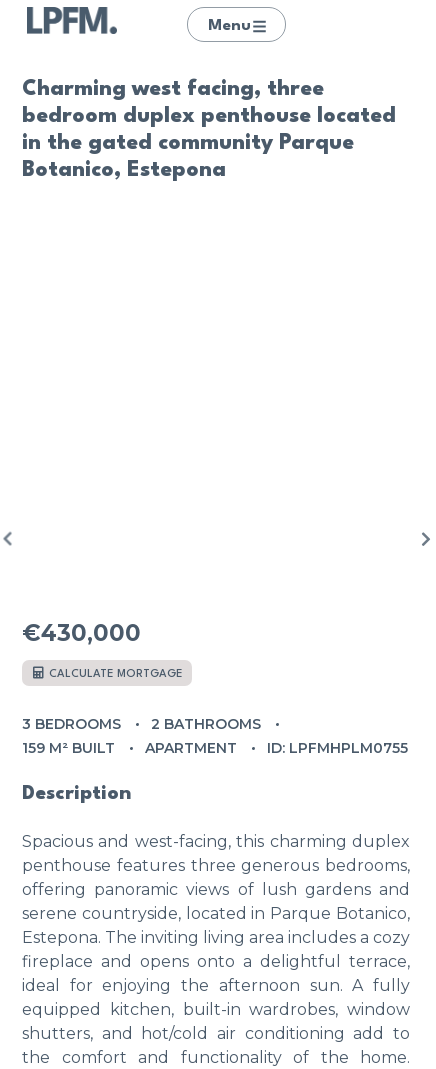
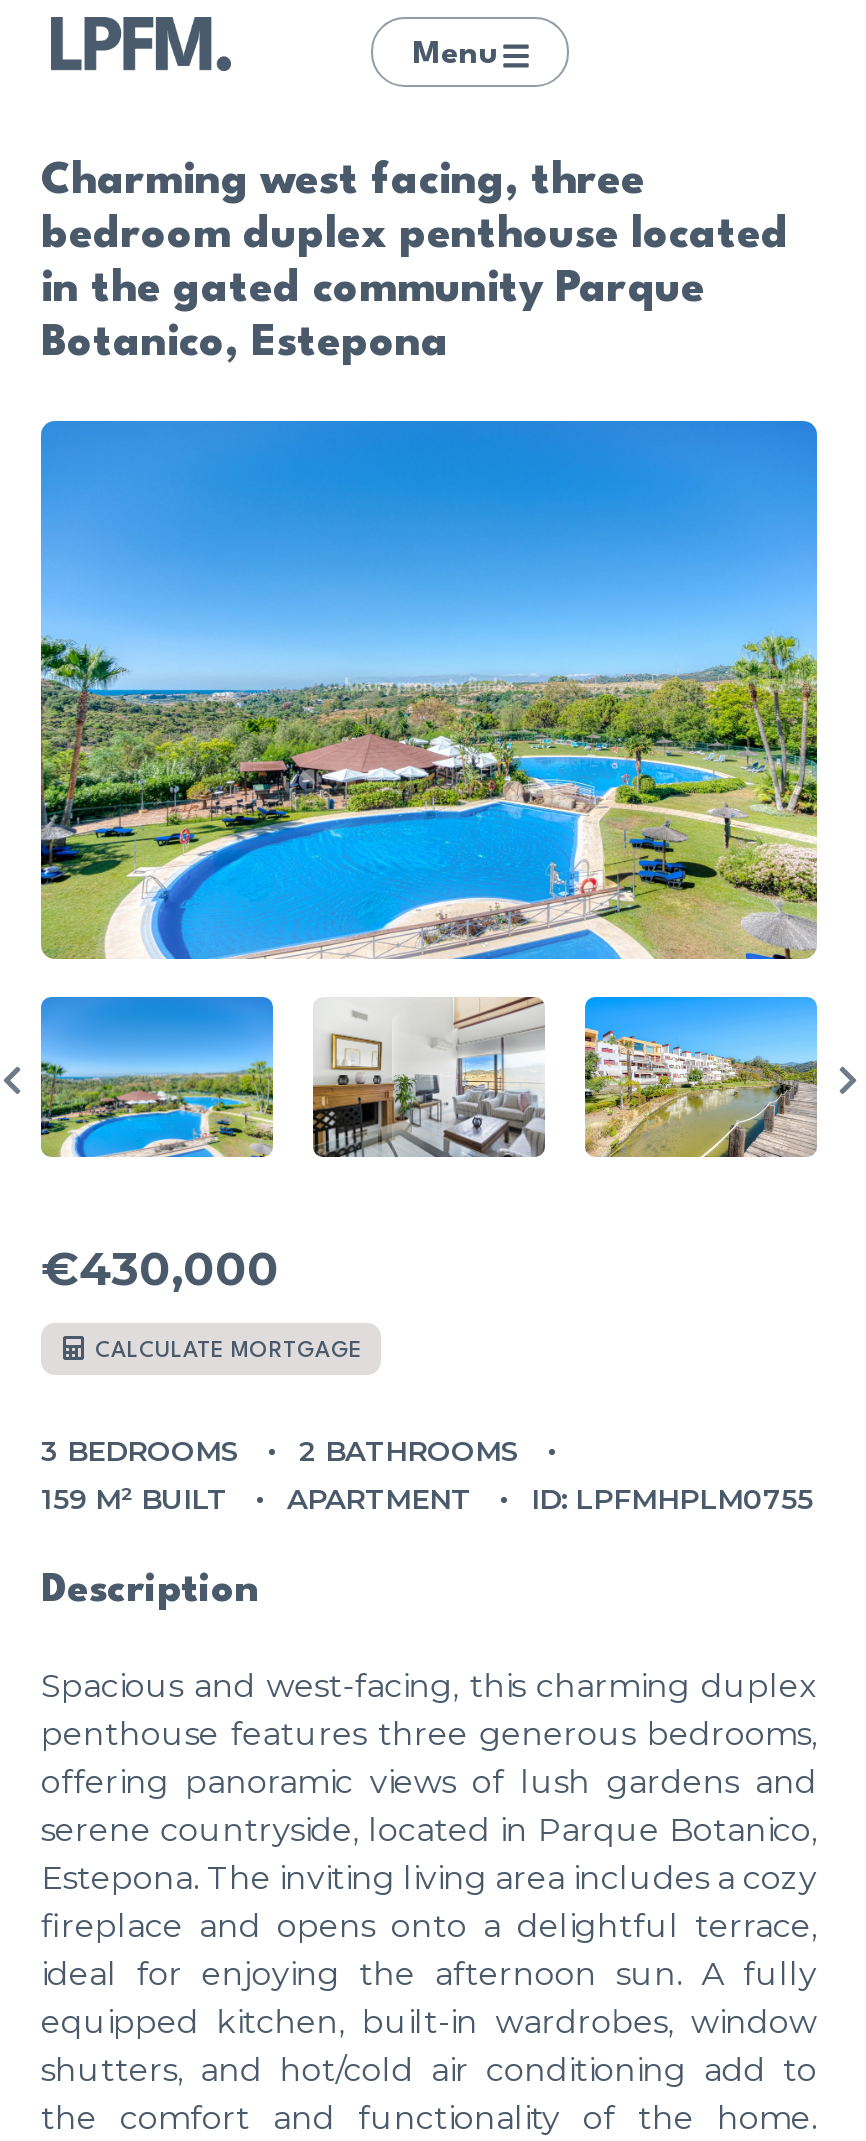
none -> [39,419,819,961] [image]
none -> [39,995,275,1159] [image]
none -> [311,995,547,1159] [image]
none -> [583,995,819,1159] [image]

